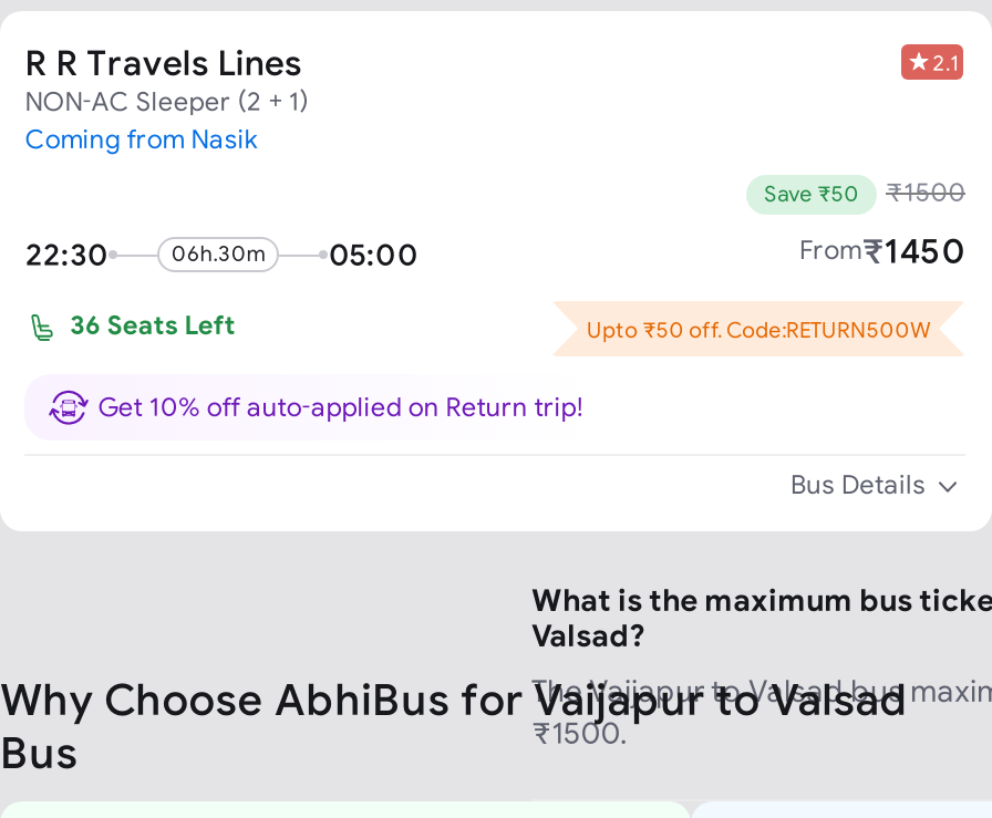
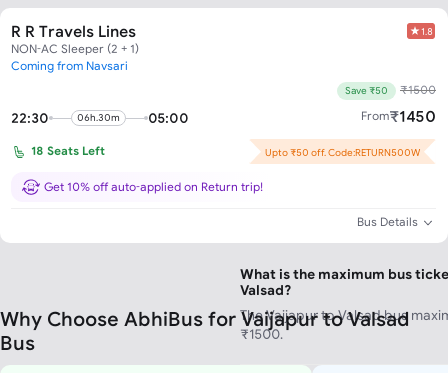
[932,50,959,74] 2.1 -> [421,26,433,37] 1.8
[25,124,257,153] Coming from Nasik -> [11,59,128,72] Coming from Navsari
[69,311,235,339] 36 Seats Left -> [31,144,105,157] 18 Seats Left

